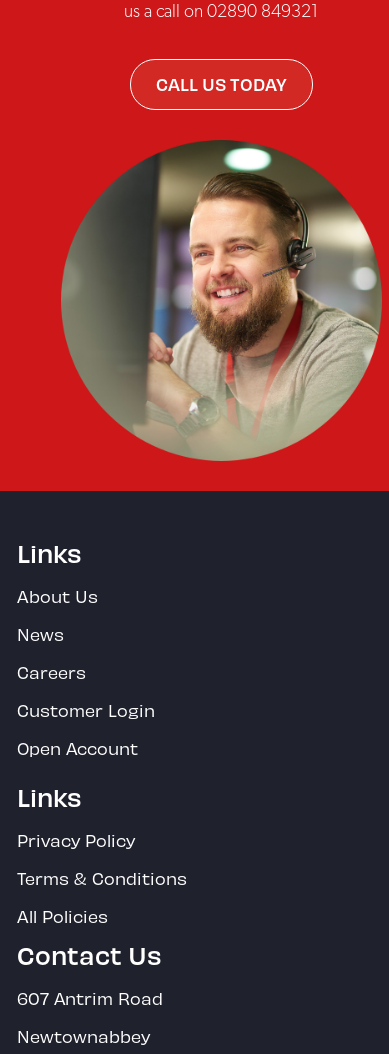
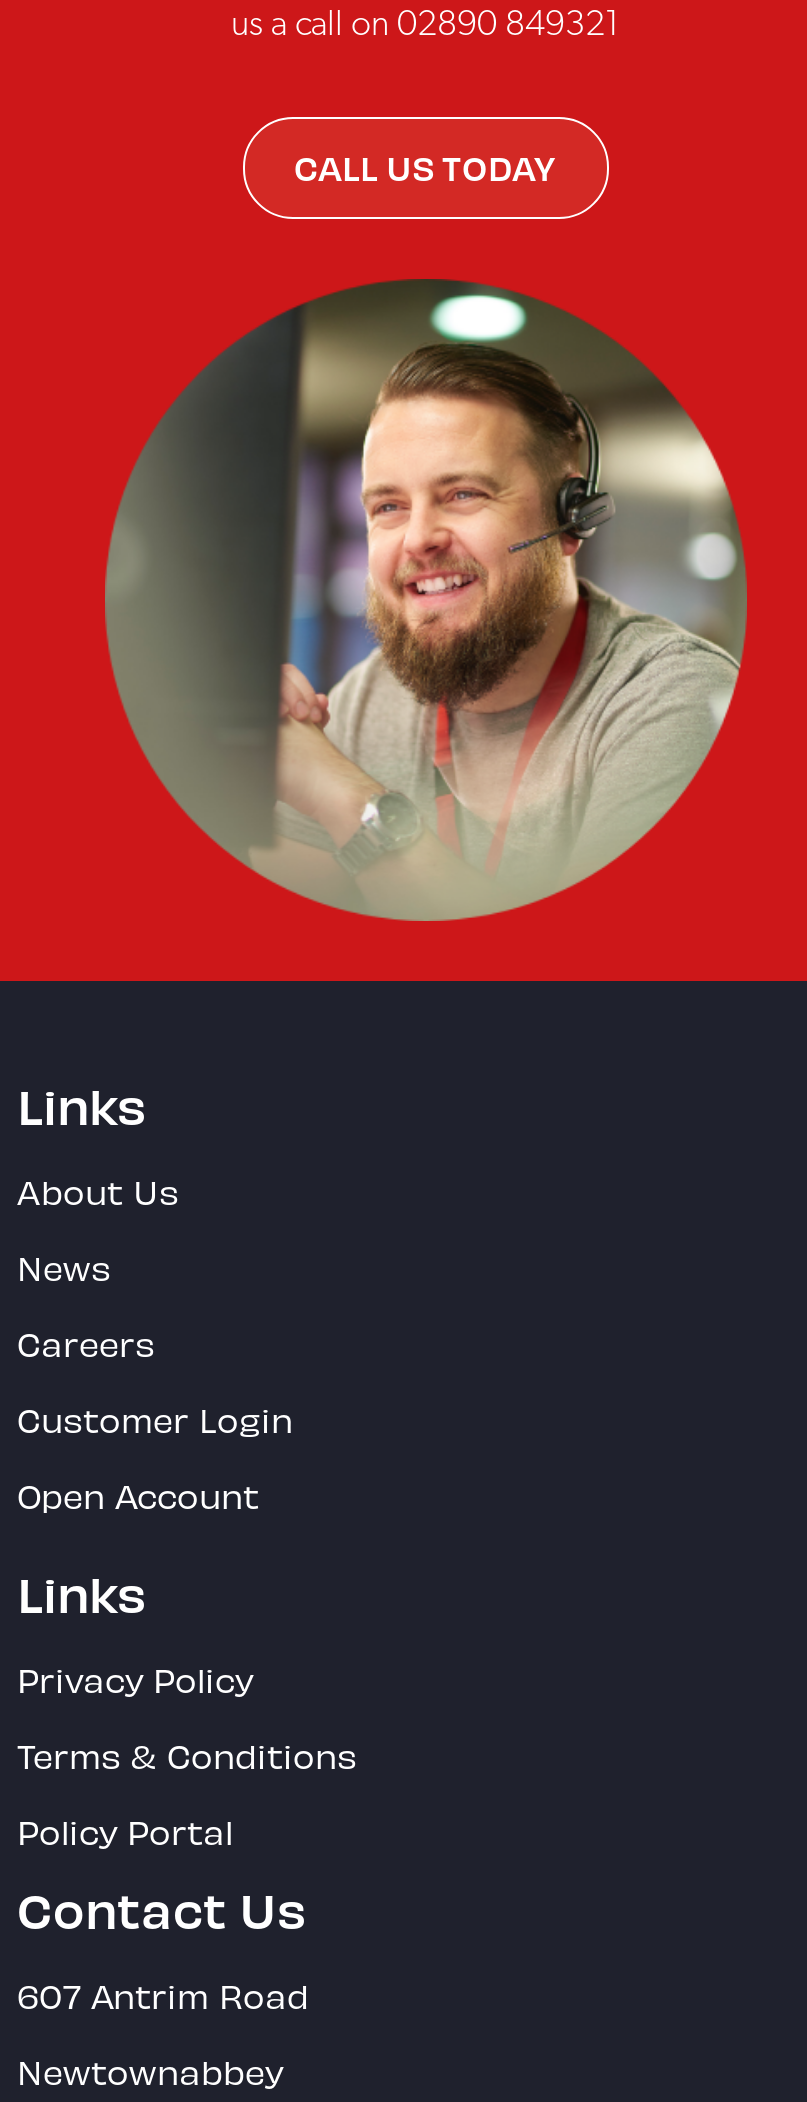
[17,906,108,926] All Policies -> [17,1811,233,1851] Policy Portal

